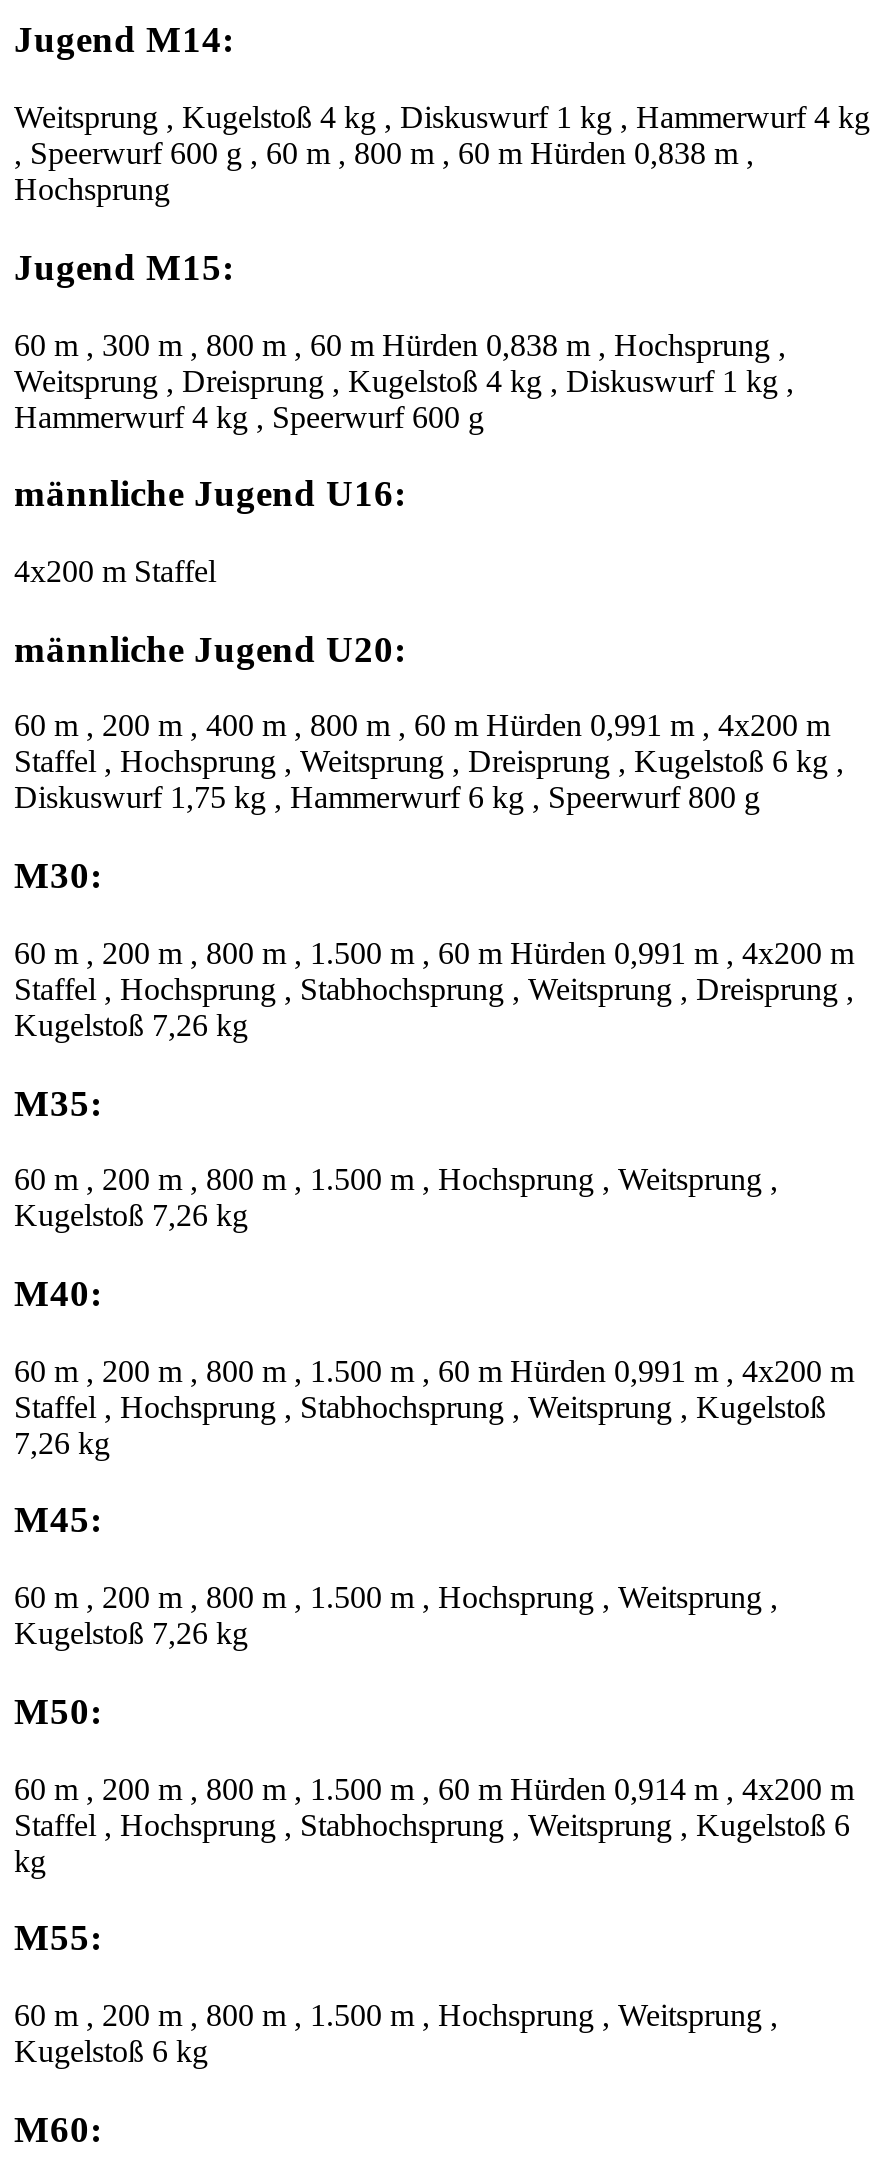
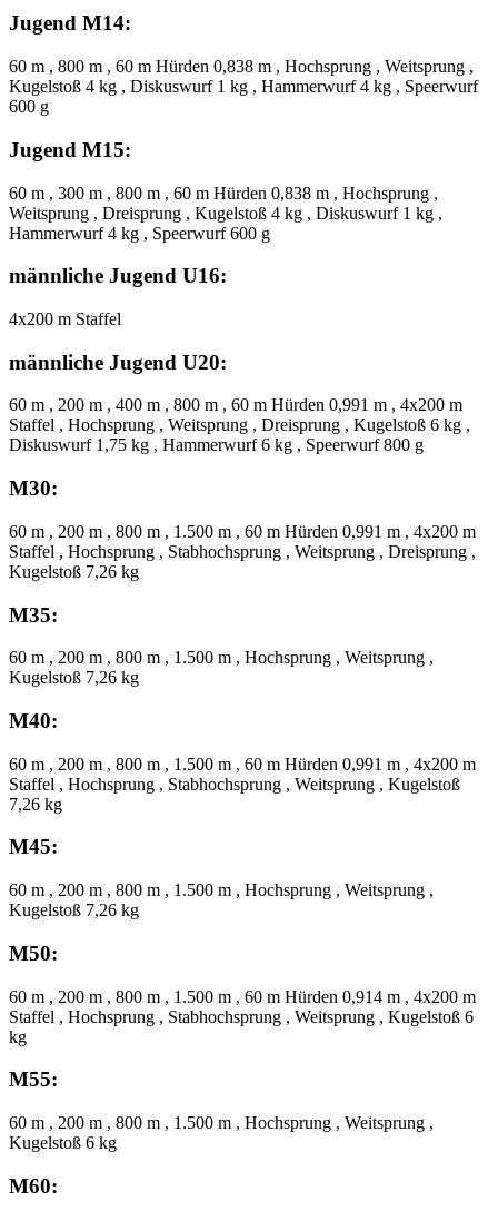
[14,100,870,206] Weitsprung , Kugelstoß 4 kg , Diskuswurf 1 kg , Hammerwurf 4 kg | , Speerwurf 600 g , 60 m , 800 m , 60 m Hürden 0,838 m , | Hochsprung -> [9,57,478,116] 60 m , 800 m , 60 m Hürden 0,838 m , Hochsprung , Weitsprung , | Kugelstoß 4 kg , Diskuswurf 1 kg , Hammerwurf 4 kg , Speerwurf | 600 g

